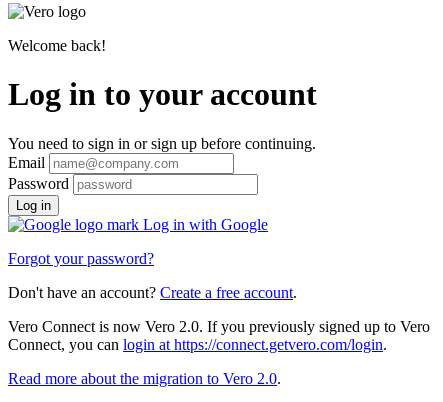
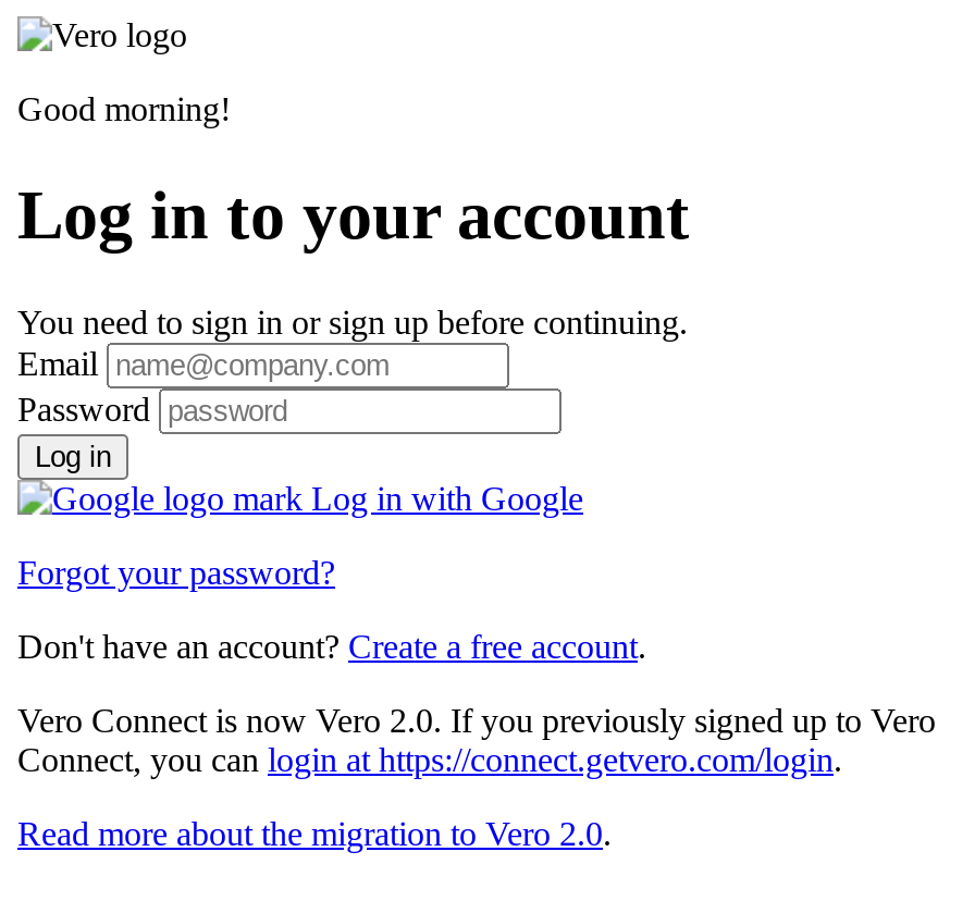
[8,37,106,54] Welcome back! -> [17,90,231,127] Good morning!

